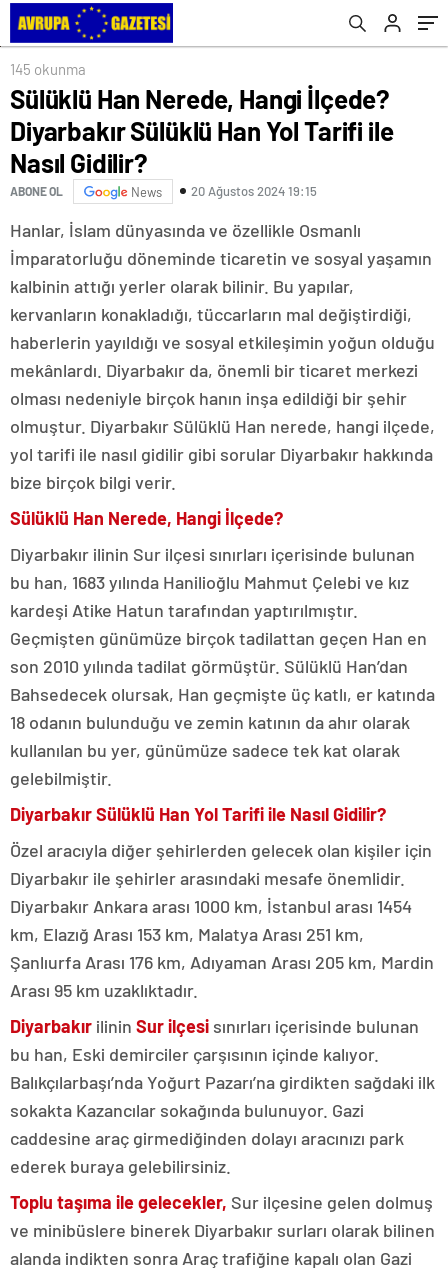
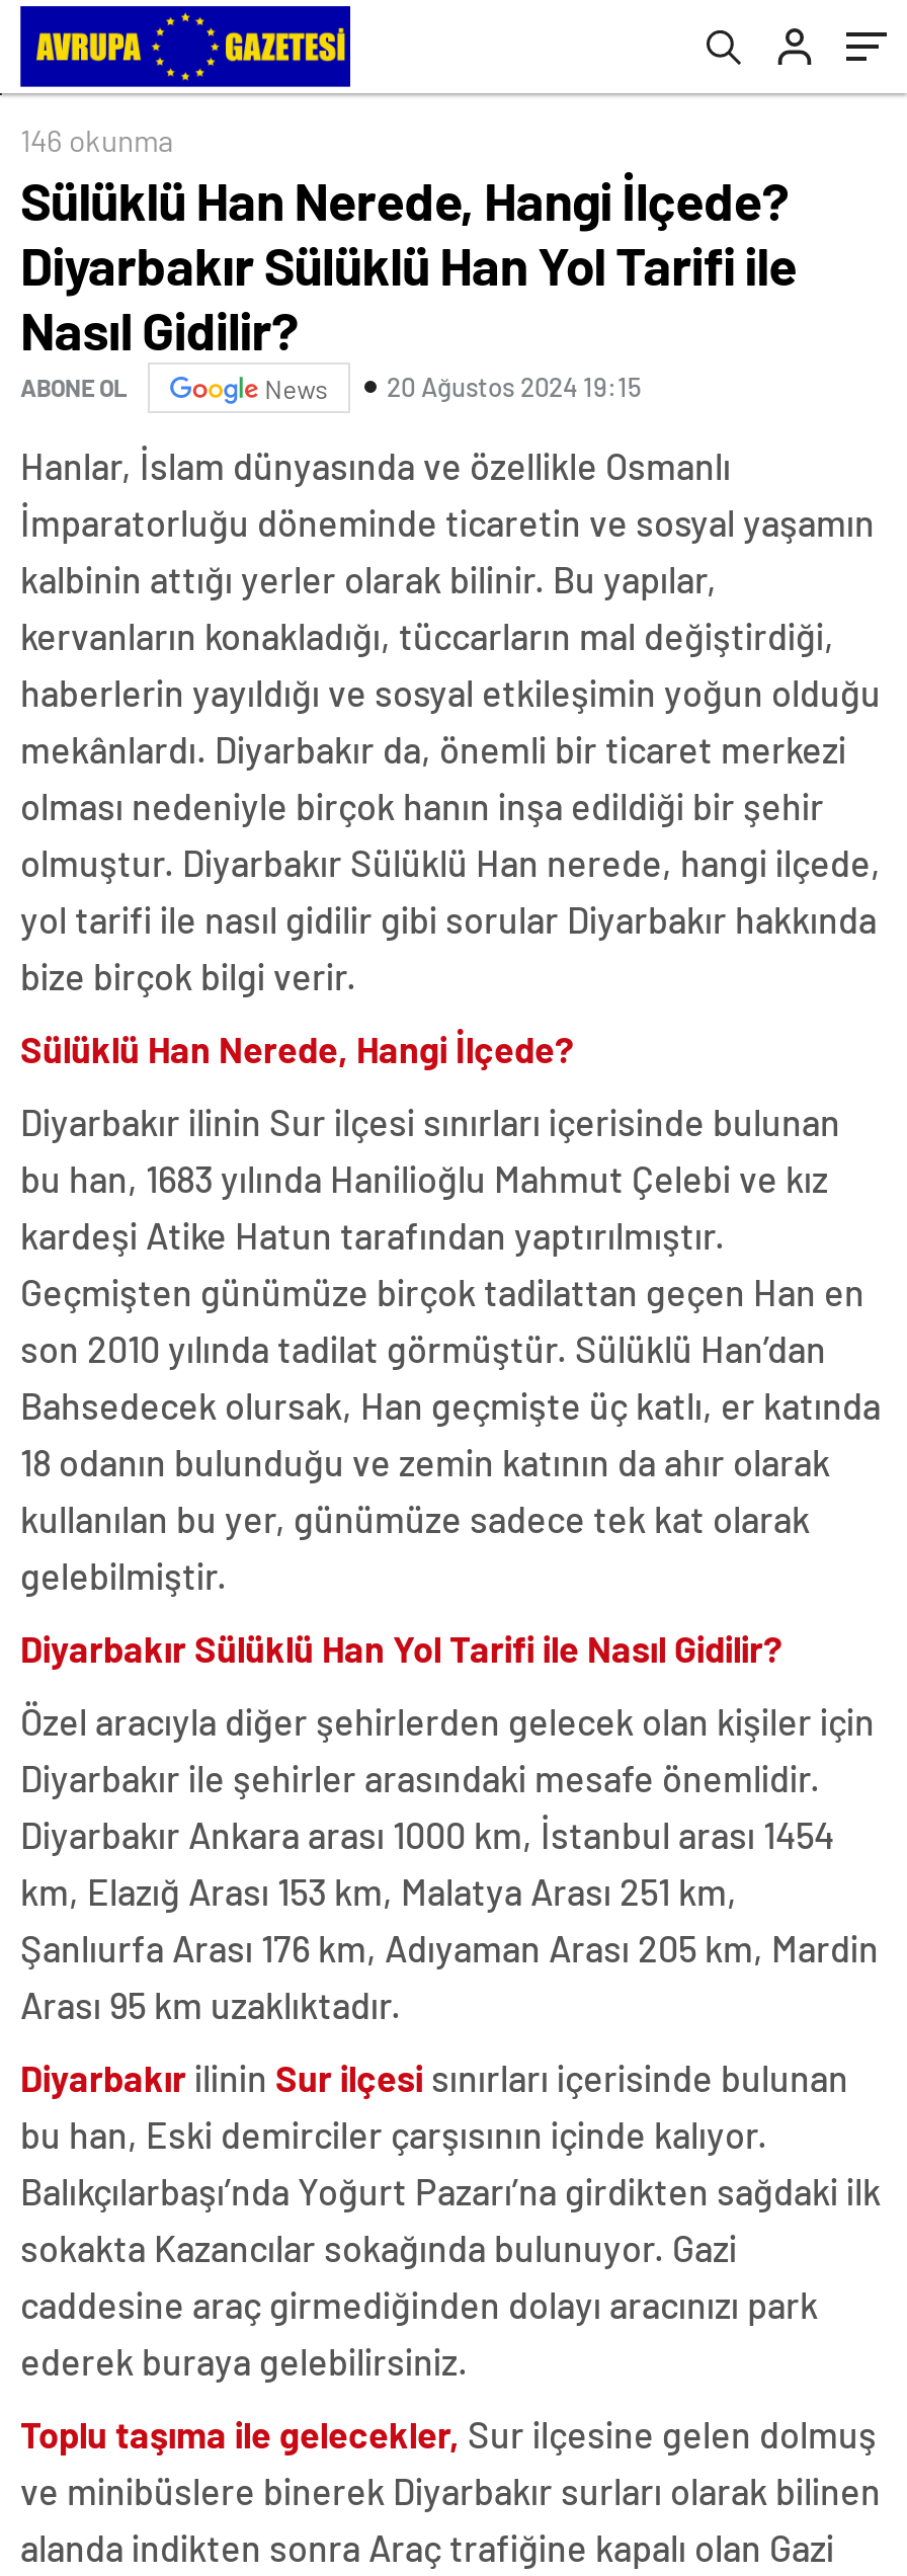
[10,60,86,78] 145 okunma -> [20,121,174,157] 146 okunma

